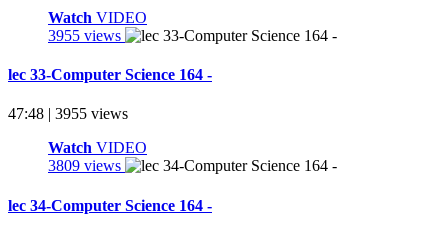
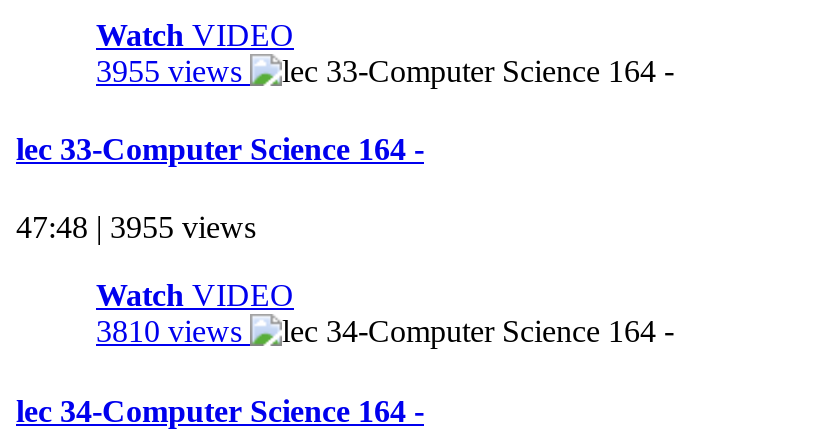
[48,157,125,174] 3809 views -> [96,315,250,349] 3810 views

